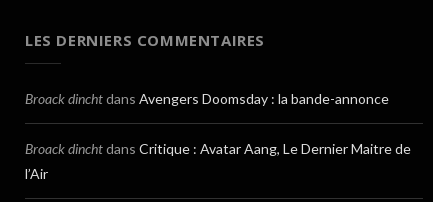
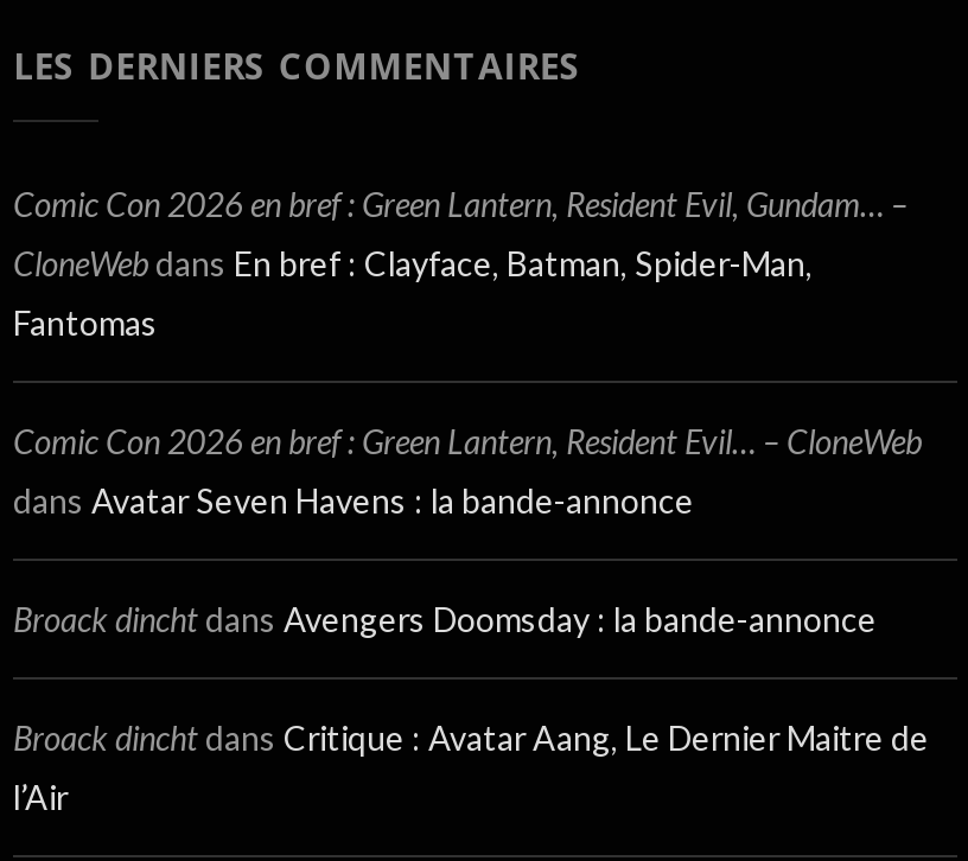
none -> [13,184,922,521] Comic Con 2026 en bref : Green Lantern, Resident Evil, Gundam… – | CloneWeb dans En bref : Clayface, Batman, Spider-Man, | Fantomas | Comic Con 2026 en bref : Green Lantern, Resident Evil… – CloneWeb | dans Avatar Seven Havens : la bande-annonce

